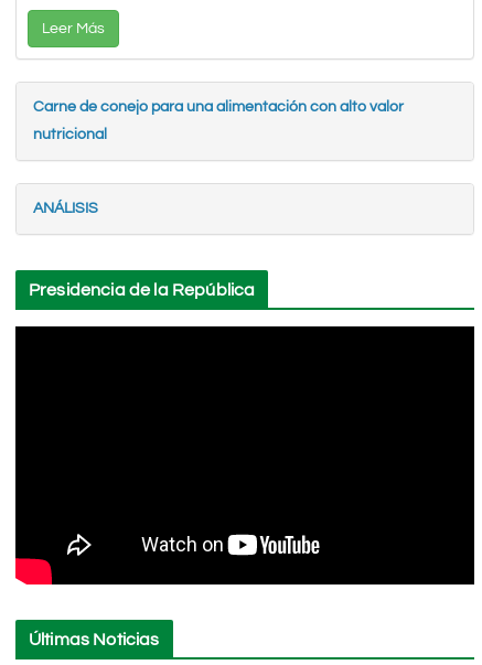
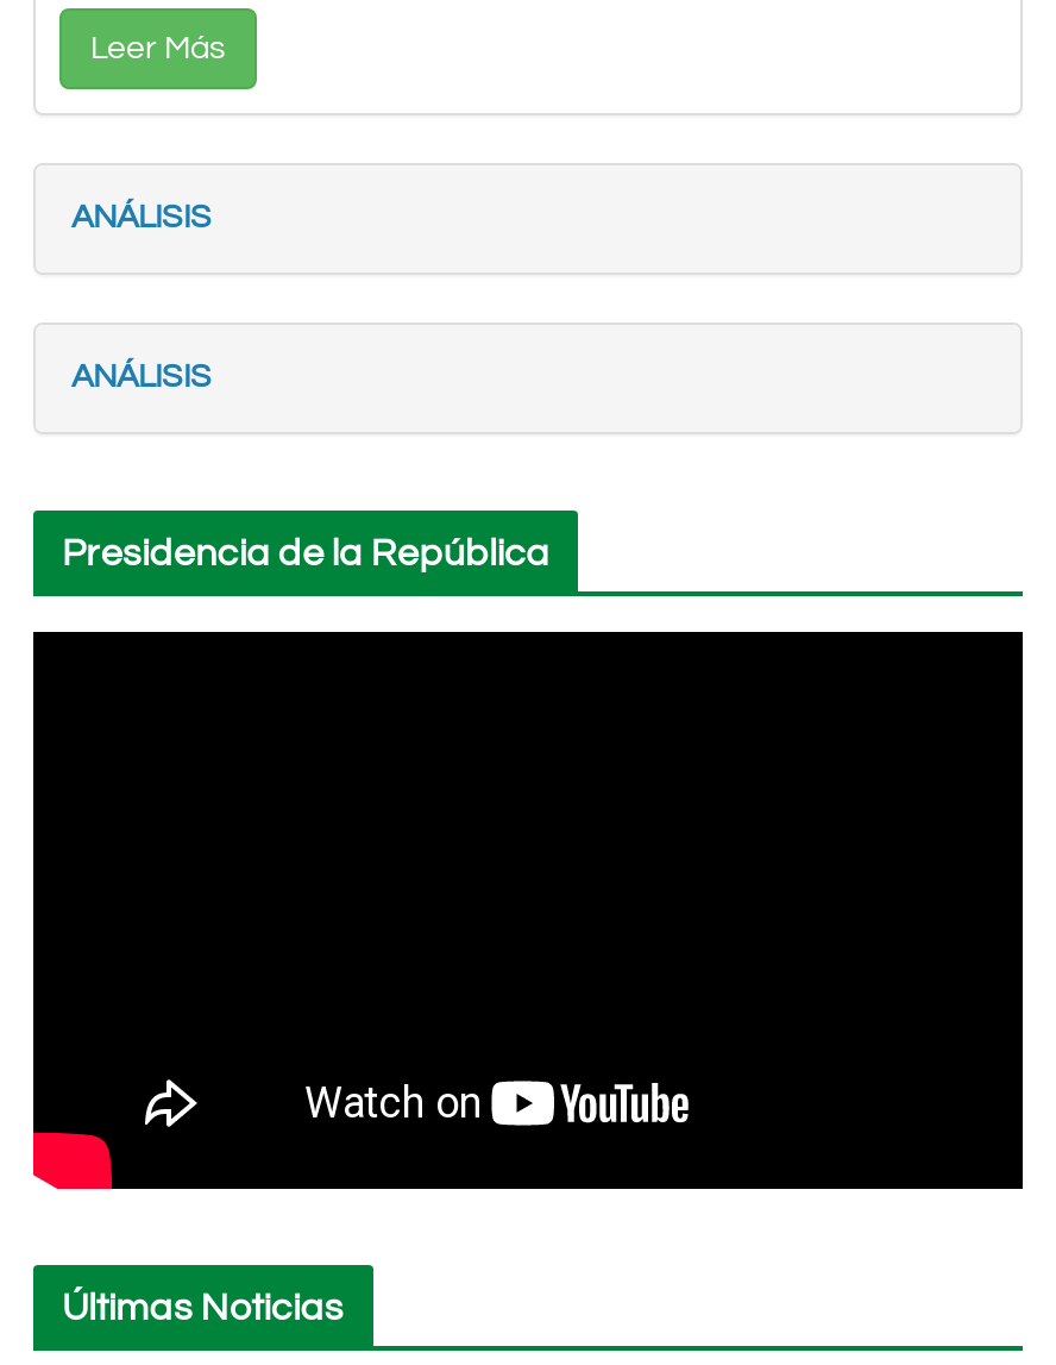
[33,99,404,142] Carne de conejo para una alimentación con alto valor | nutricional -> [71,202,212,235] ANÁLISIS

